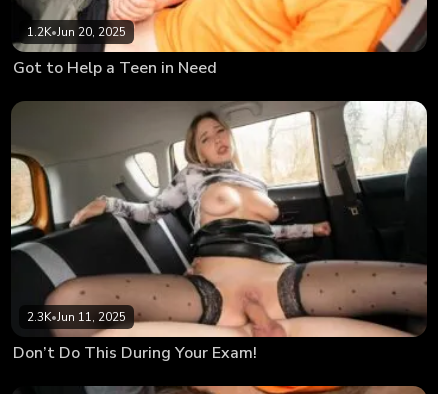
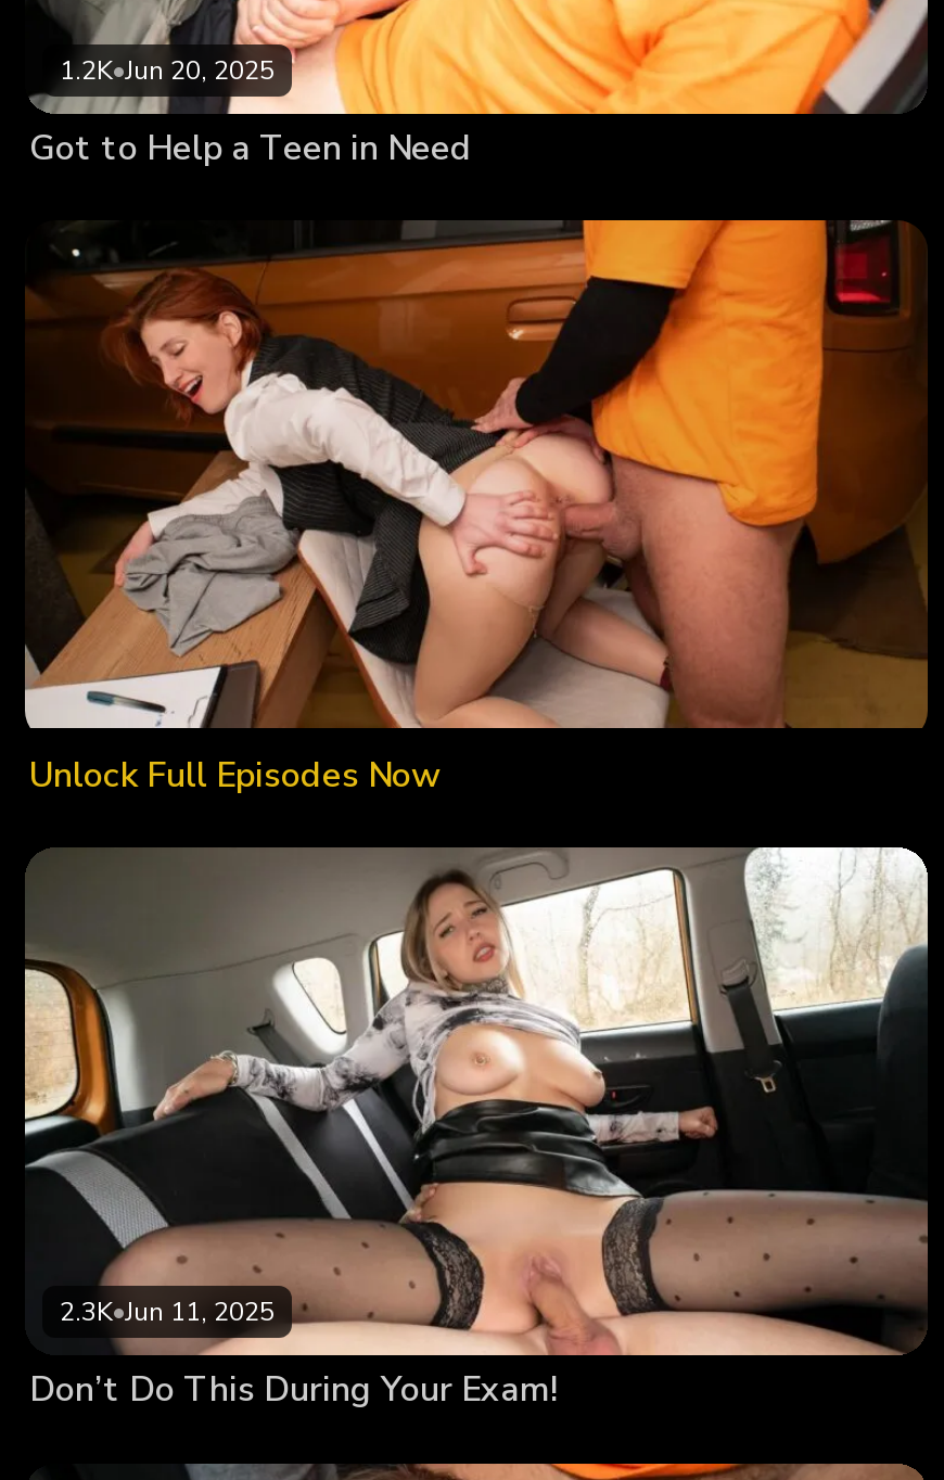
none -> [23,219,928,800] [image] | Unlock Full Episodes Now

